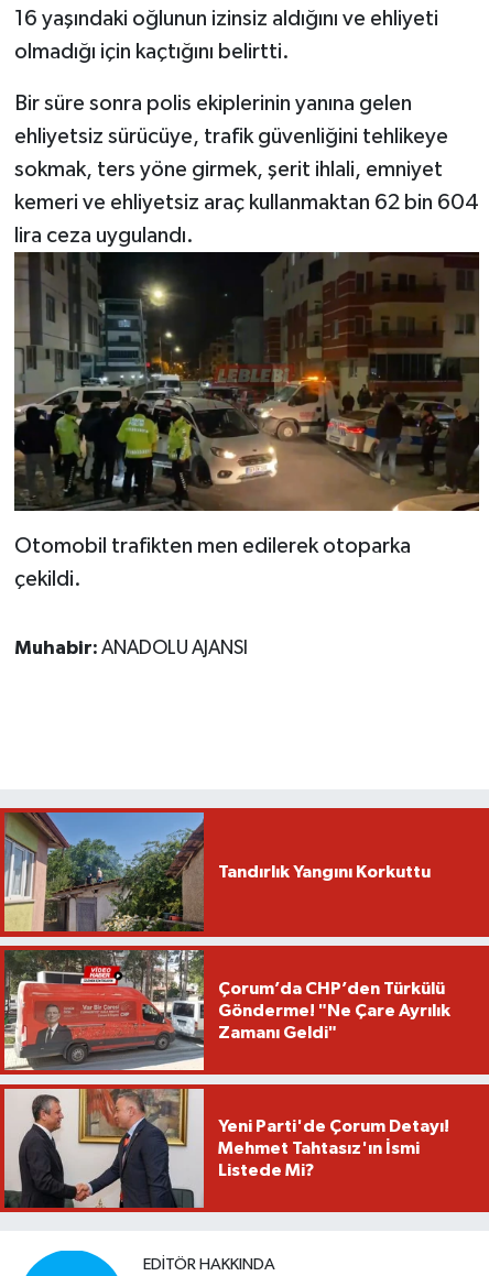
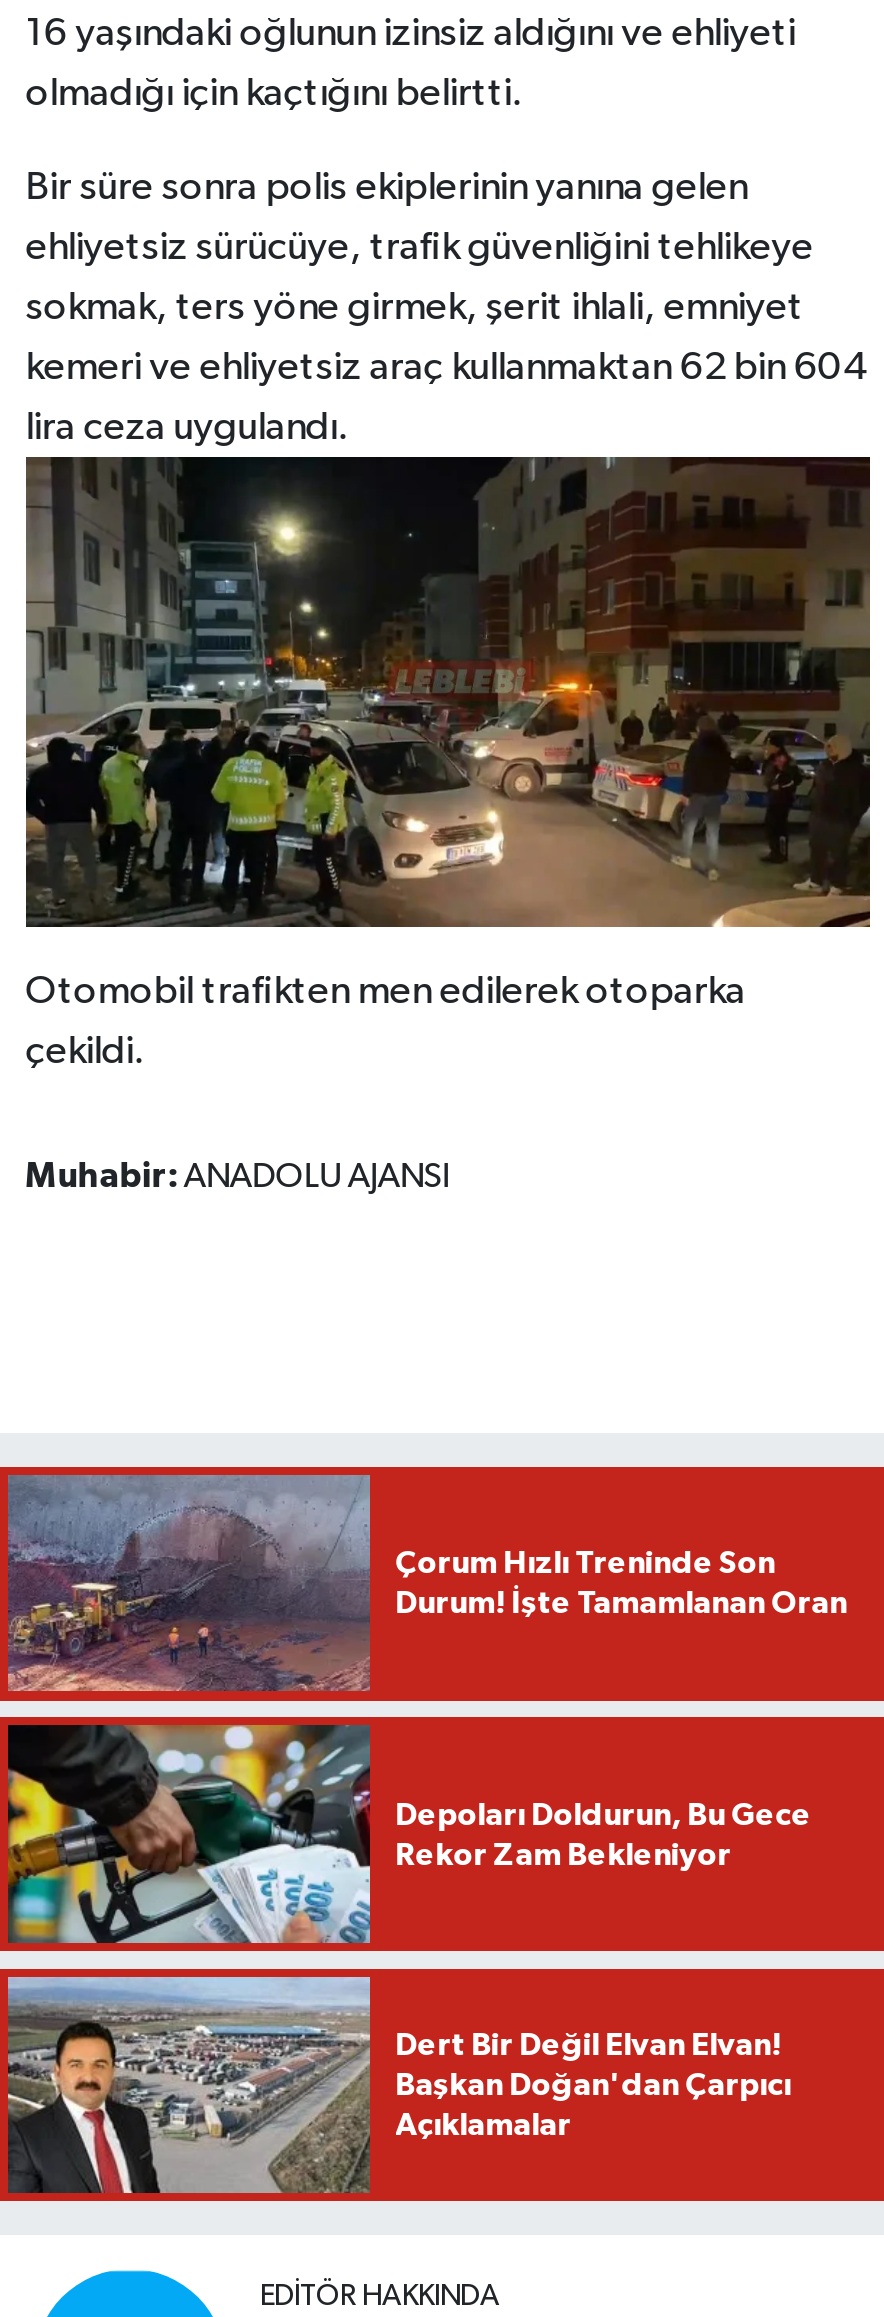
[3,811,430,933] [image] | Tandırlık Yangını Korkuttu -> [6,1473,847,1693] [image] | Çorum Hızlı Treninde Son | Durum! İşte Tamamlanan Oran
[3,949,450,1071] [image] | Çorum’da CHP’den Türkülü | Gönderme! "Ne Çare Ayrılık | Zamanı Geldi" -> [6,1723,811,1945] [image] | Depoları Doldurun, Bu Gece | Rekor Zam Bekleniyor
[3,1088,449,1209] [image] | Yeni Parti'de Çorum Detayı! | Mehmet Tahtasız'ın İsmi | Listede Mi? -> [6,1975,791,2195] [image] | Dert Bir Değil Elvan Elvan! | Başkan Doğan'dan Çarpıcı | Açıklamalar

